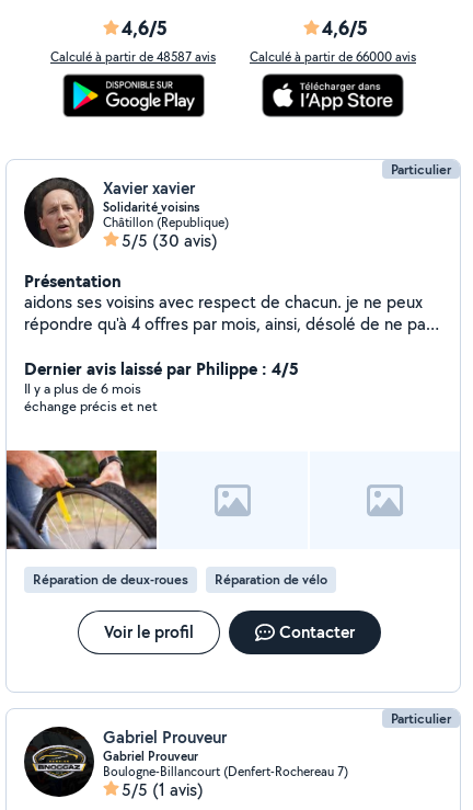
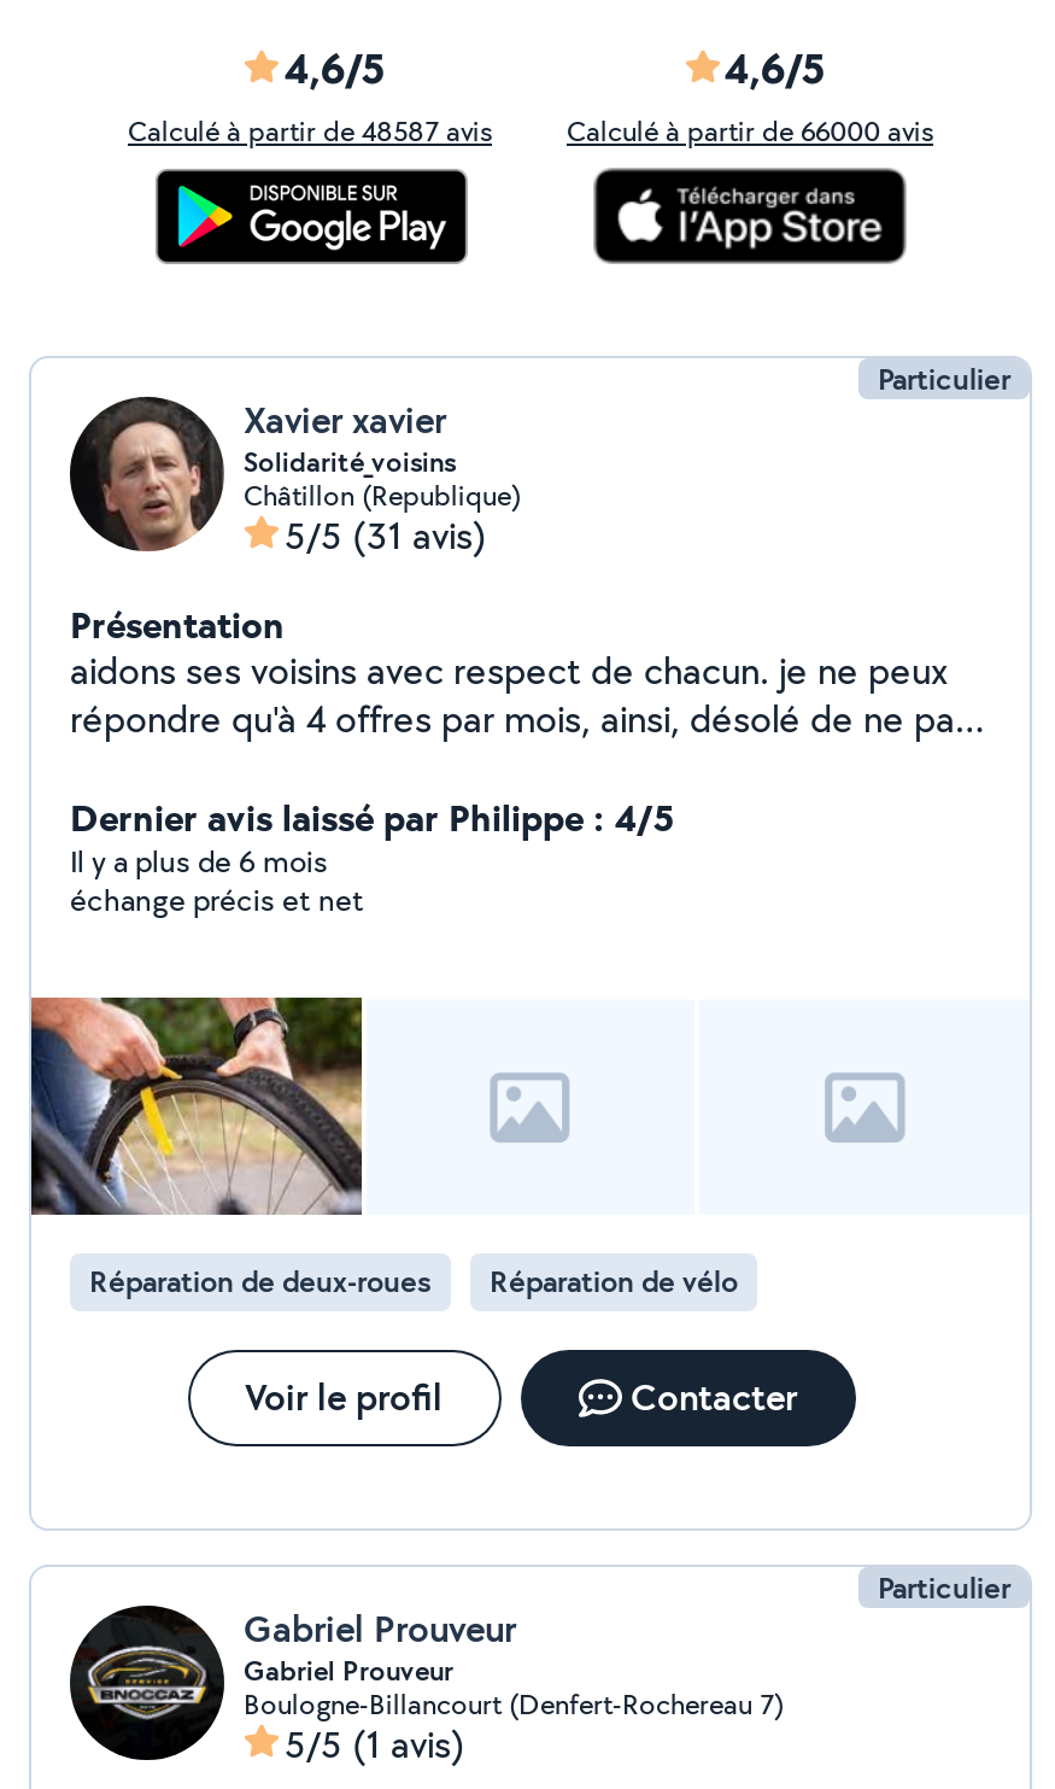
[122,229,218,252] 5/5 (30 avis) -> [285,510,487,561] 5/5 (31 avis)

